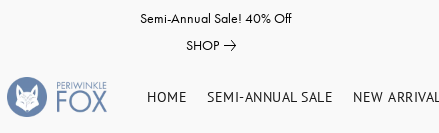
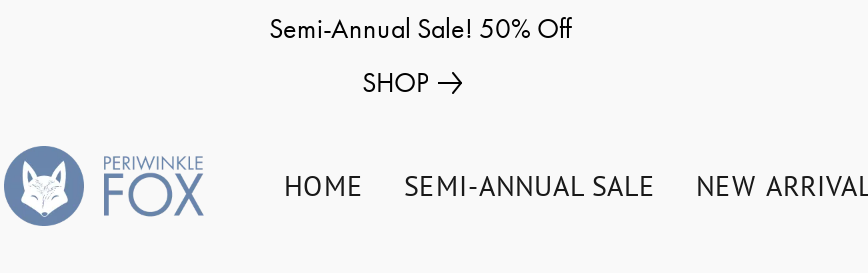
[139,9,290,27] Semi-Annual Sale! 40% Off -> [269,10,571,46] Semi-Annual Sale! 50% Off

